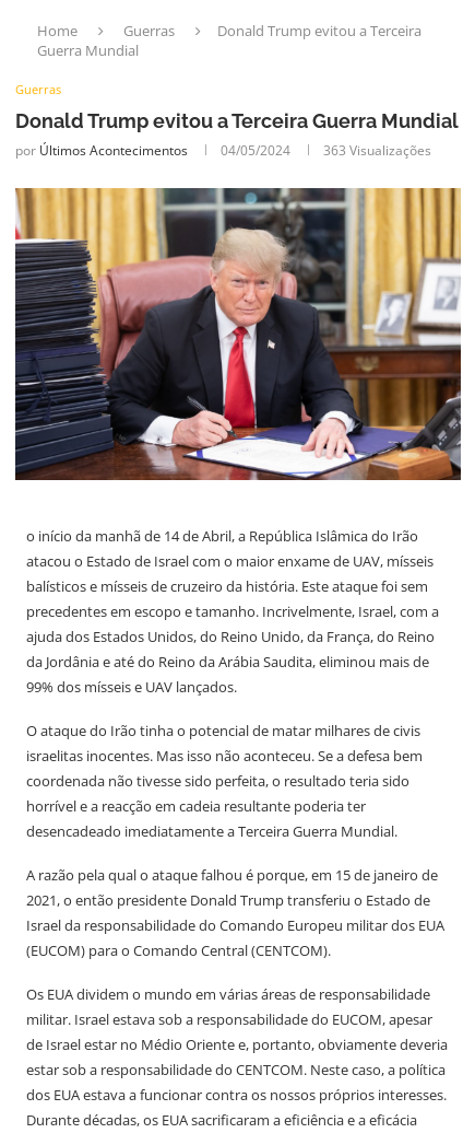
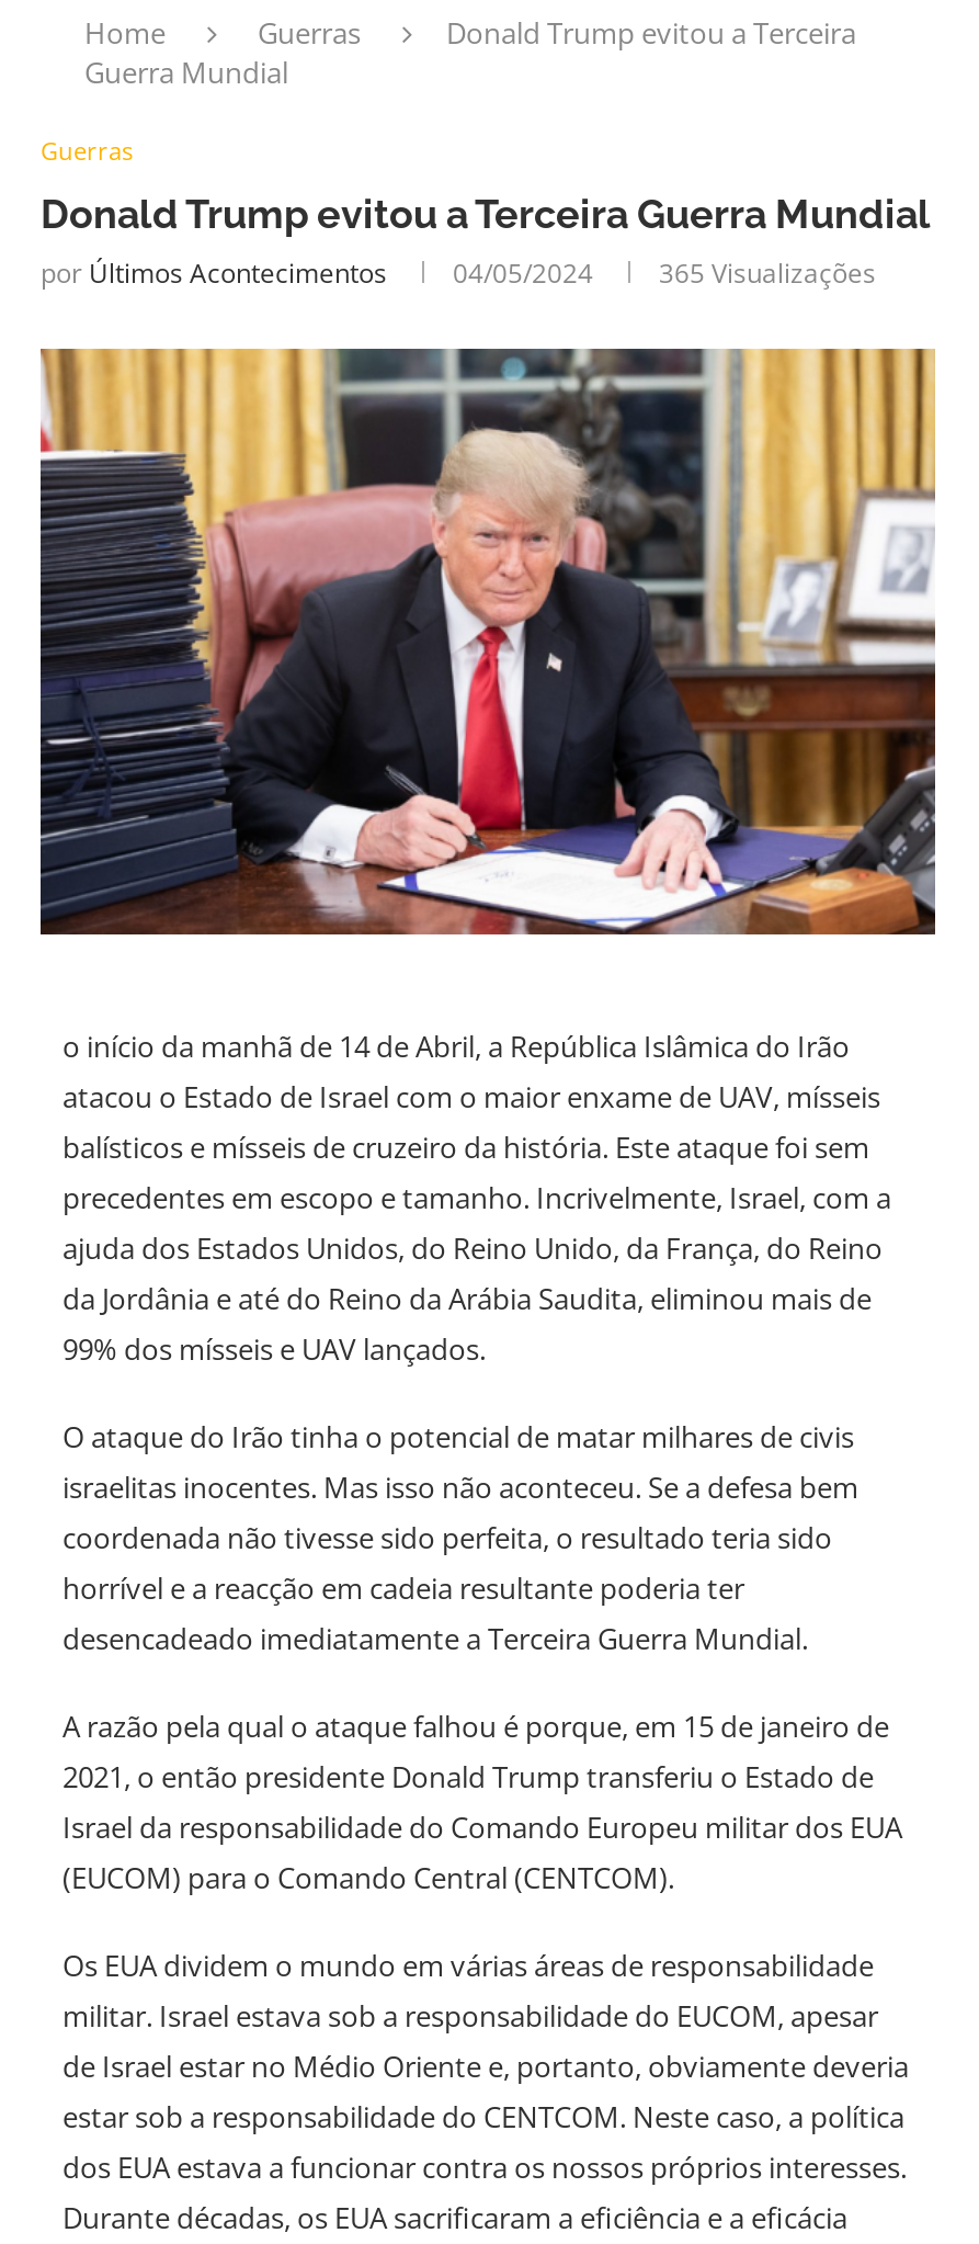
[323,141,431,160] 363 Visualizações -> [659,255,876,292] 365 Visualizações

